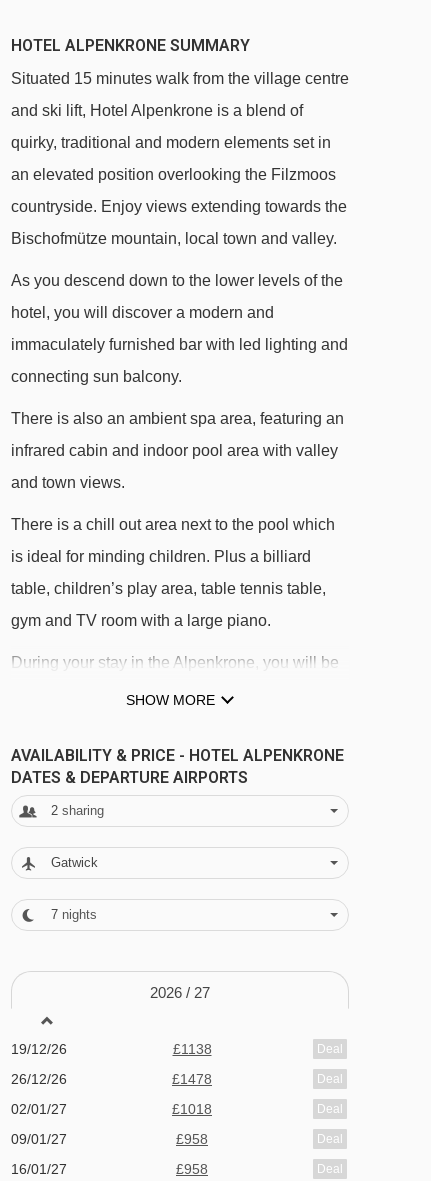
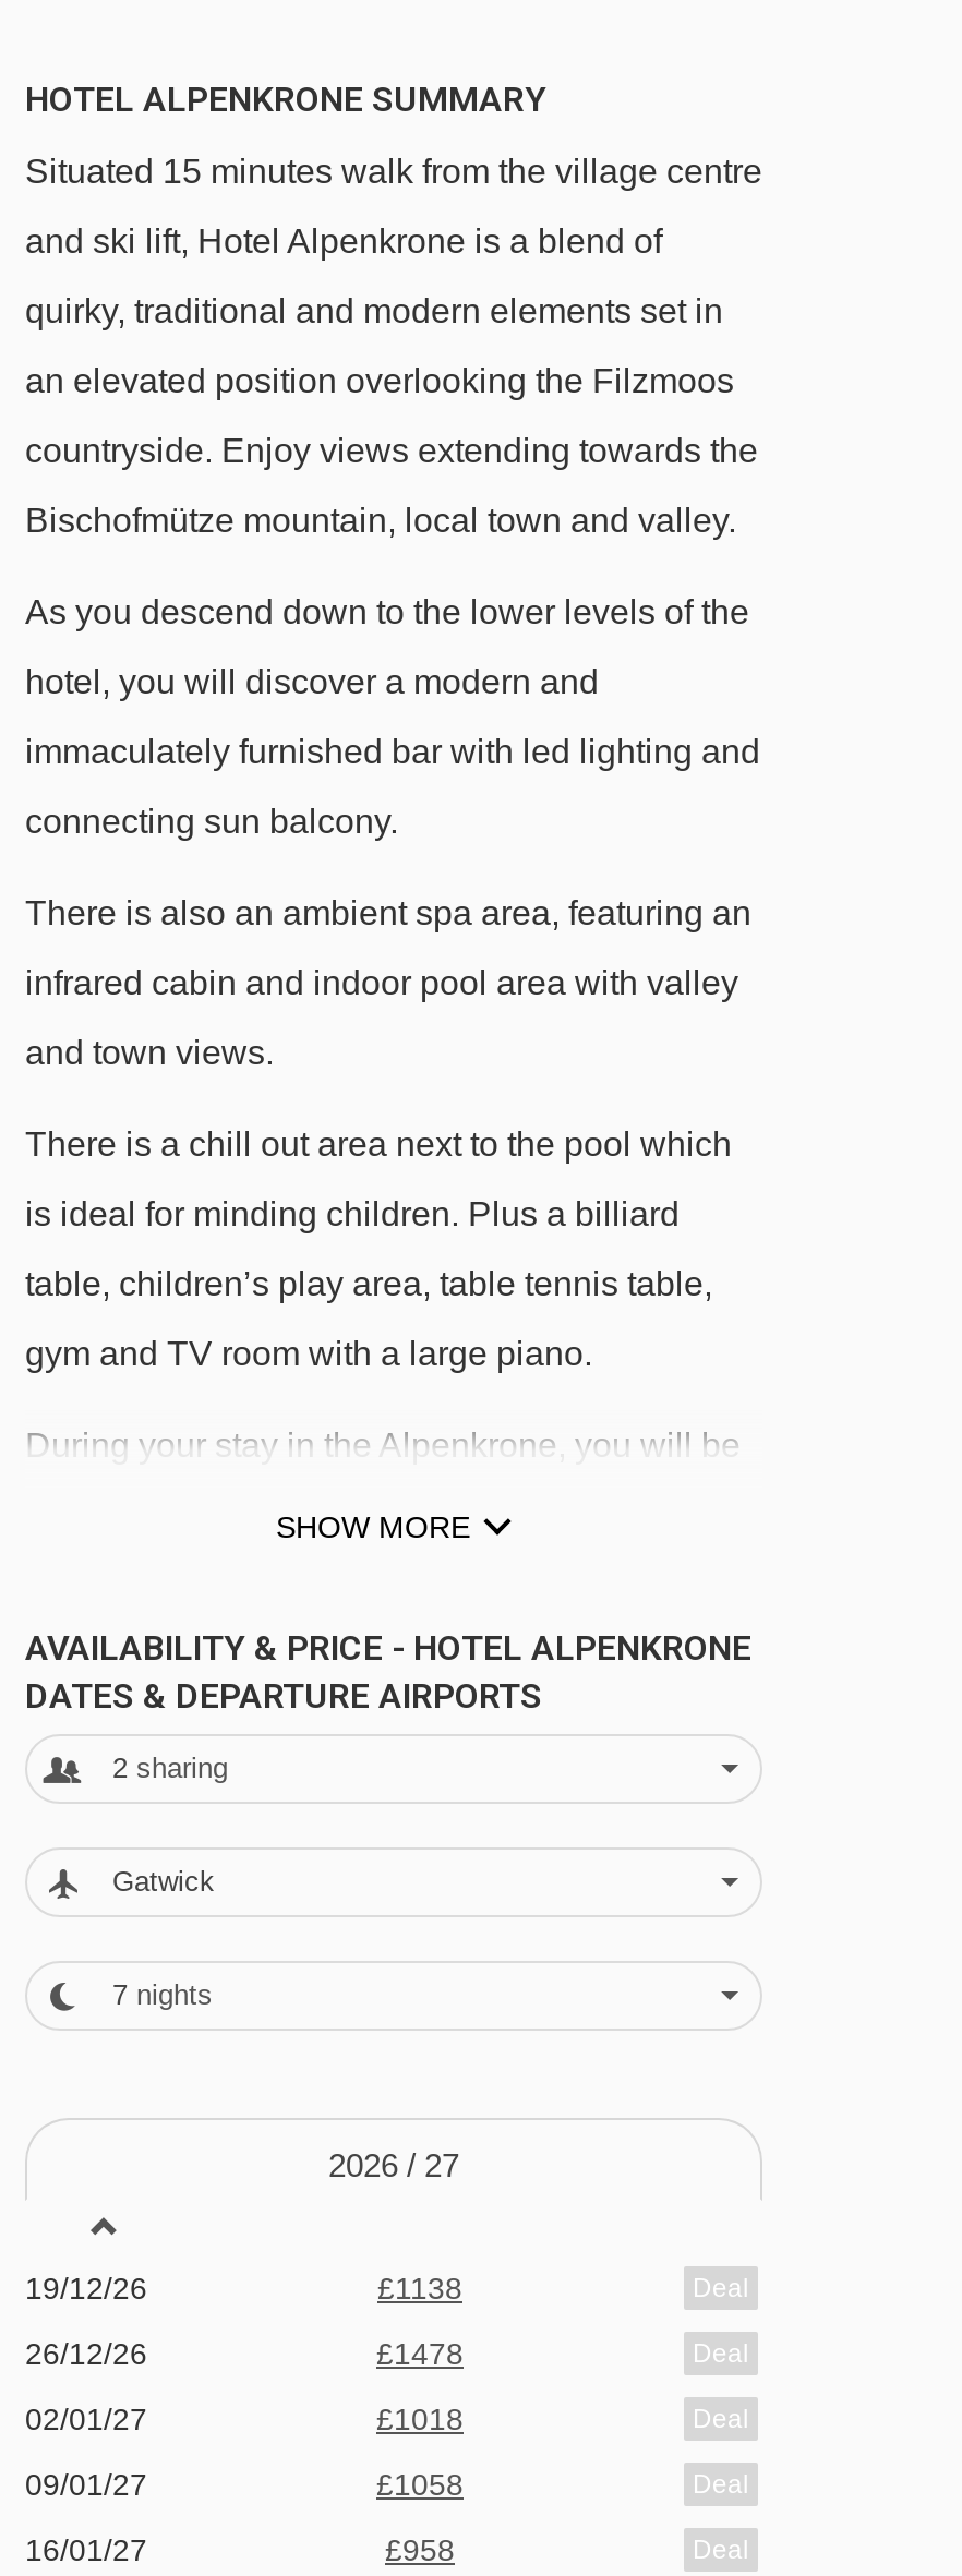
[176,1131,208,1147] £958 -> [376,2467,464,2502] £1058

